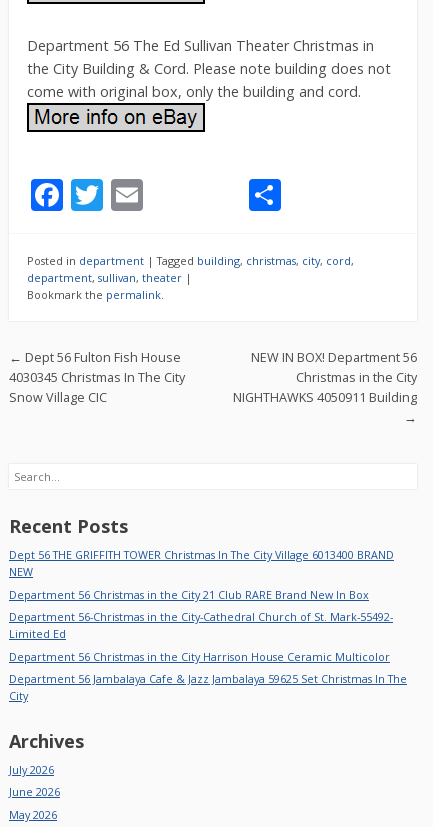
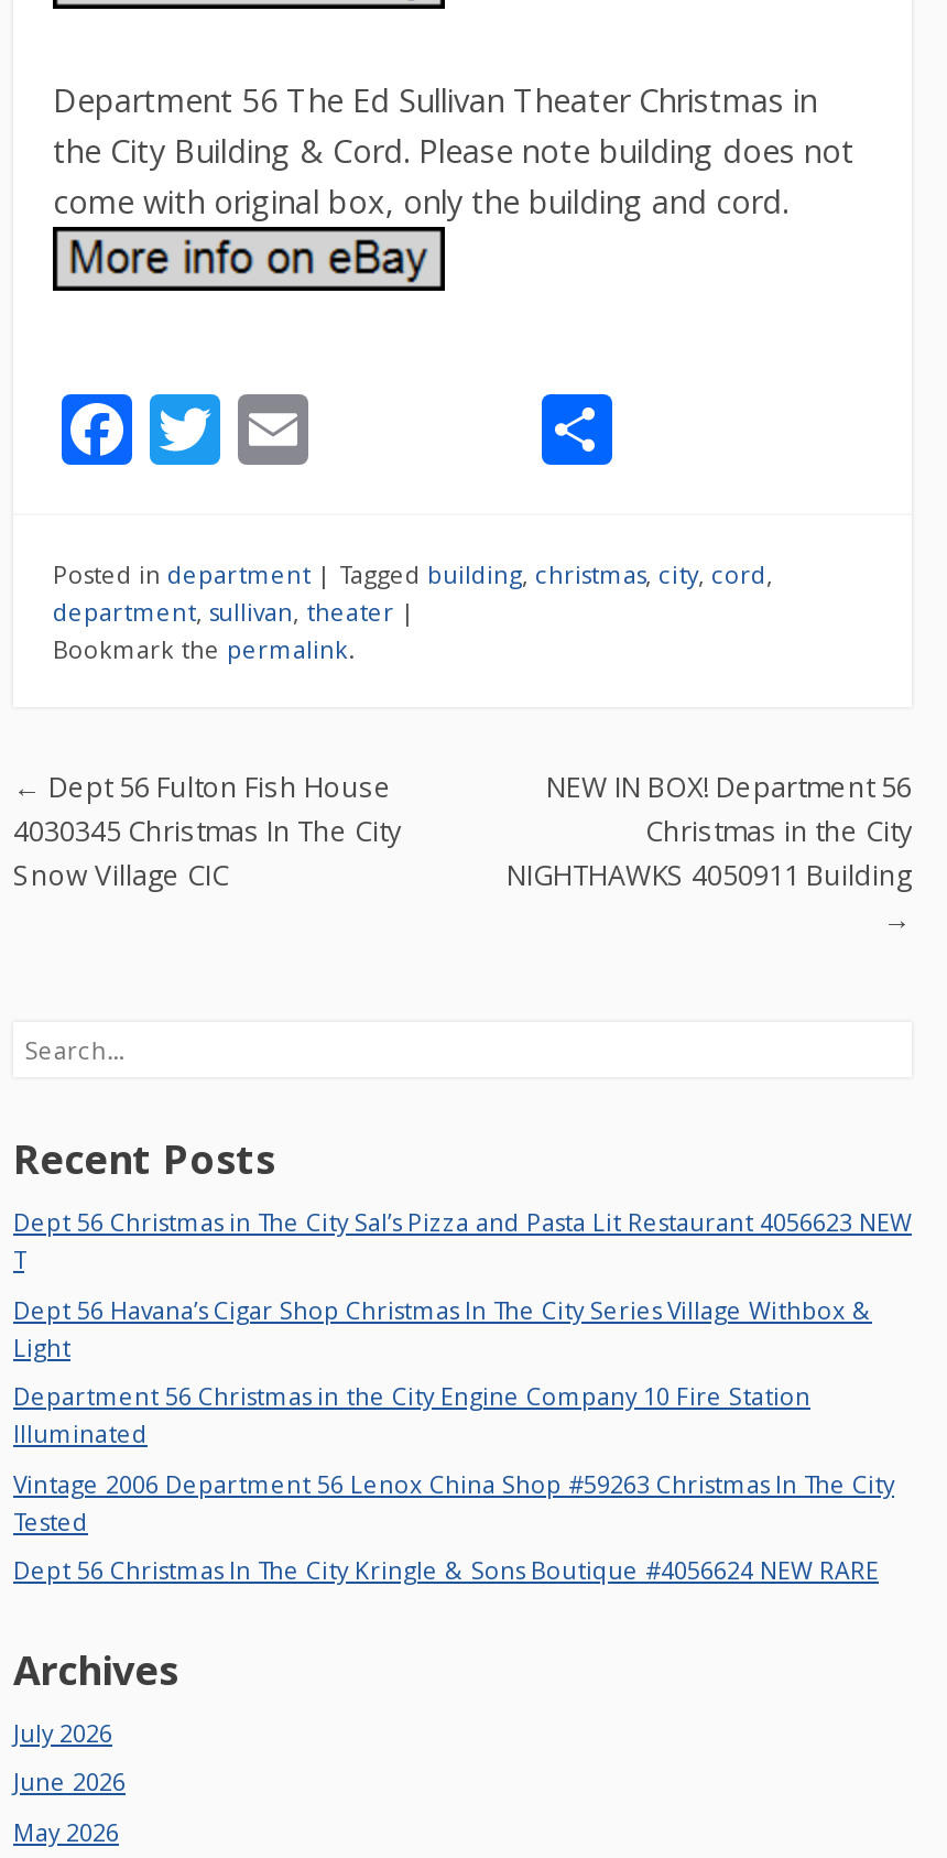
[9,547,394,579] Dept 56 THE GRIFFITH TOWER Christmas In The City Village 6013400 BRAND | NEW -> [13,1206,912,1276] Dept 56 Christmas in The City Sal’s Pizza and Pasta Lit Restaurant 4056623 NEW | T
[9,587,369,602] Department 56 Christmas in the City 21 Club RARE Brand New In Box -> [13,1293,872,1363] Dept 56 Havana’s Cigar Shop Christmas In The City Series Village Withbox & | Light
[9,609,393,641] Department 56-Christmas in the City-Cathedral Church of St. Mark-55492- | Limited Ed -> [13,1379,810,1450] Department 56 Christmas in the City Engine Company 10 Fire Station | Illuminated
[9,649,390,664] Department 56 Christmas in the City Harrison House Ceramic Multicolor -> [13,1466,894,1537] Vintage 2006 Department 56 Lenox China Shop #59263 Christmas In The City | Tested
[9,671,407,703] Department 56 Jambalaya Cafe & Jazz Jambalaya 59625 Set Christmas In The | City -> [13,1553,879,1586] Dept 56 Christmas In The City Kringle & Sons Boutique #4056624 NEW RARE

